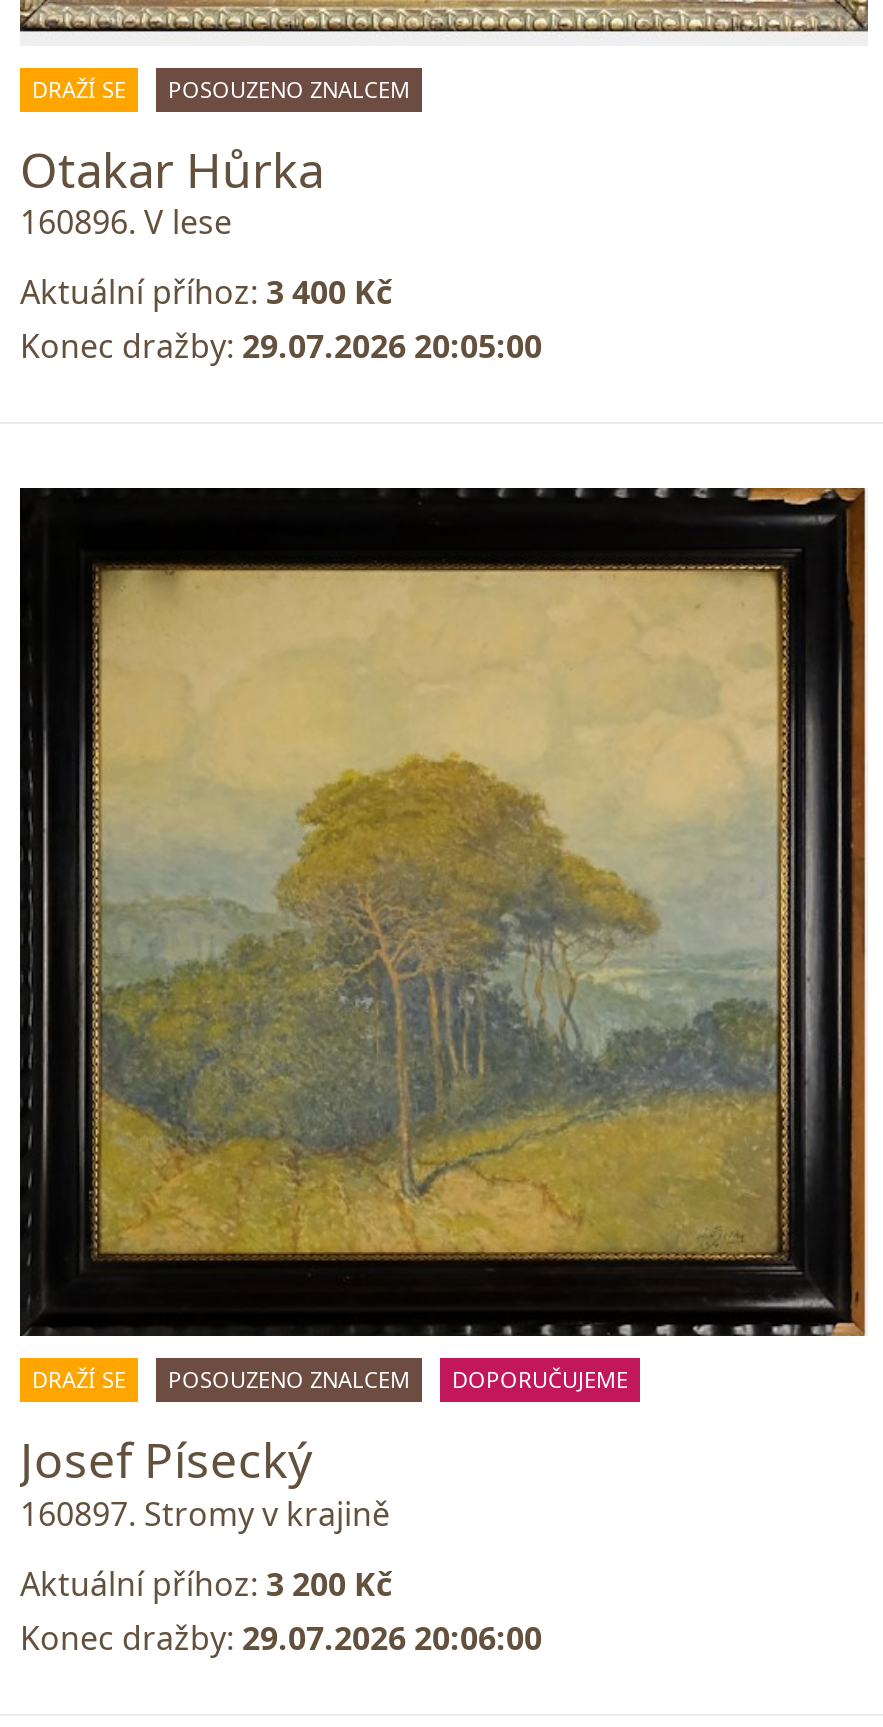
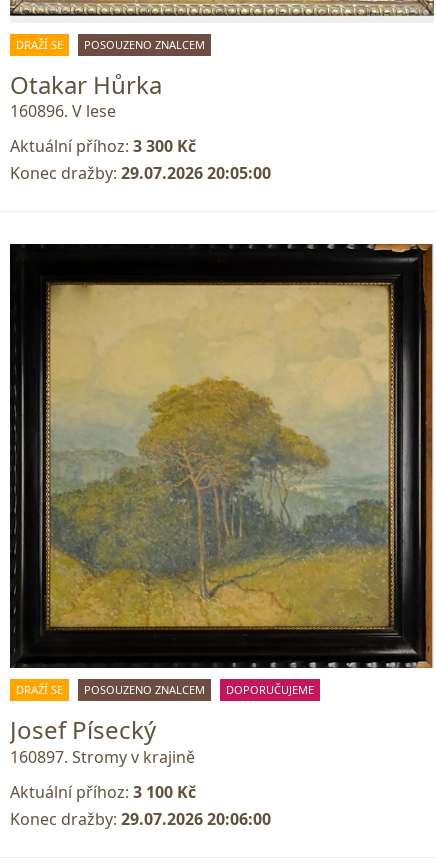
[20,271,392,315] Aktuální příhoz: 3 400 Kč -> [10,135,196,157] Aktuální příhoz: 3 300 Kč
[20,1562,392,1606] Aktuální příhoz: 3 200 Kč -> [10,781,196,803] Aktuální příhoz: 3 100 Kč

